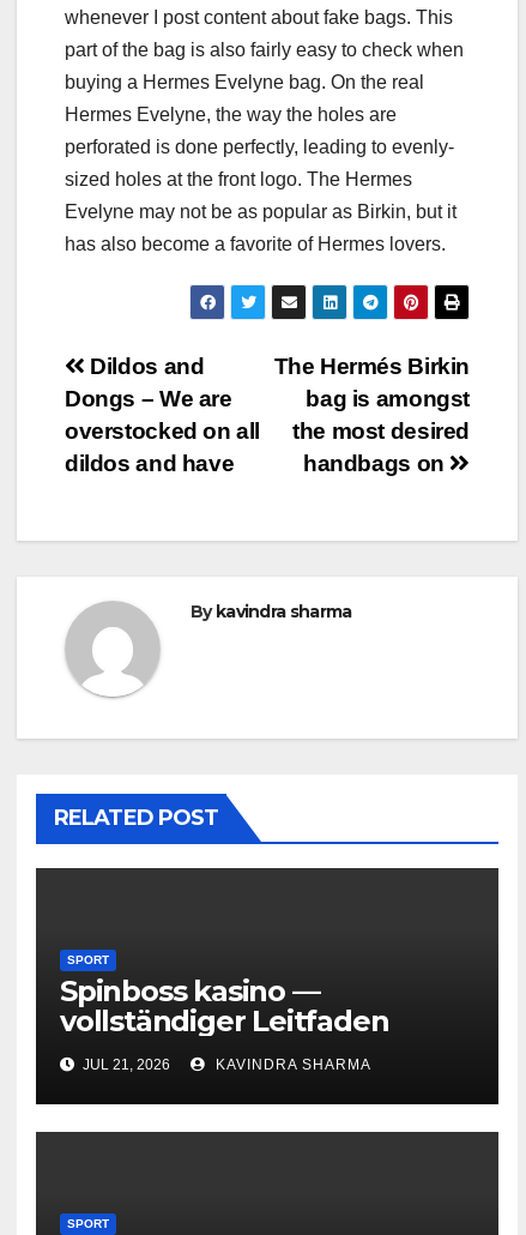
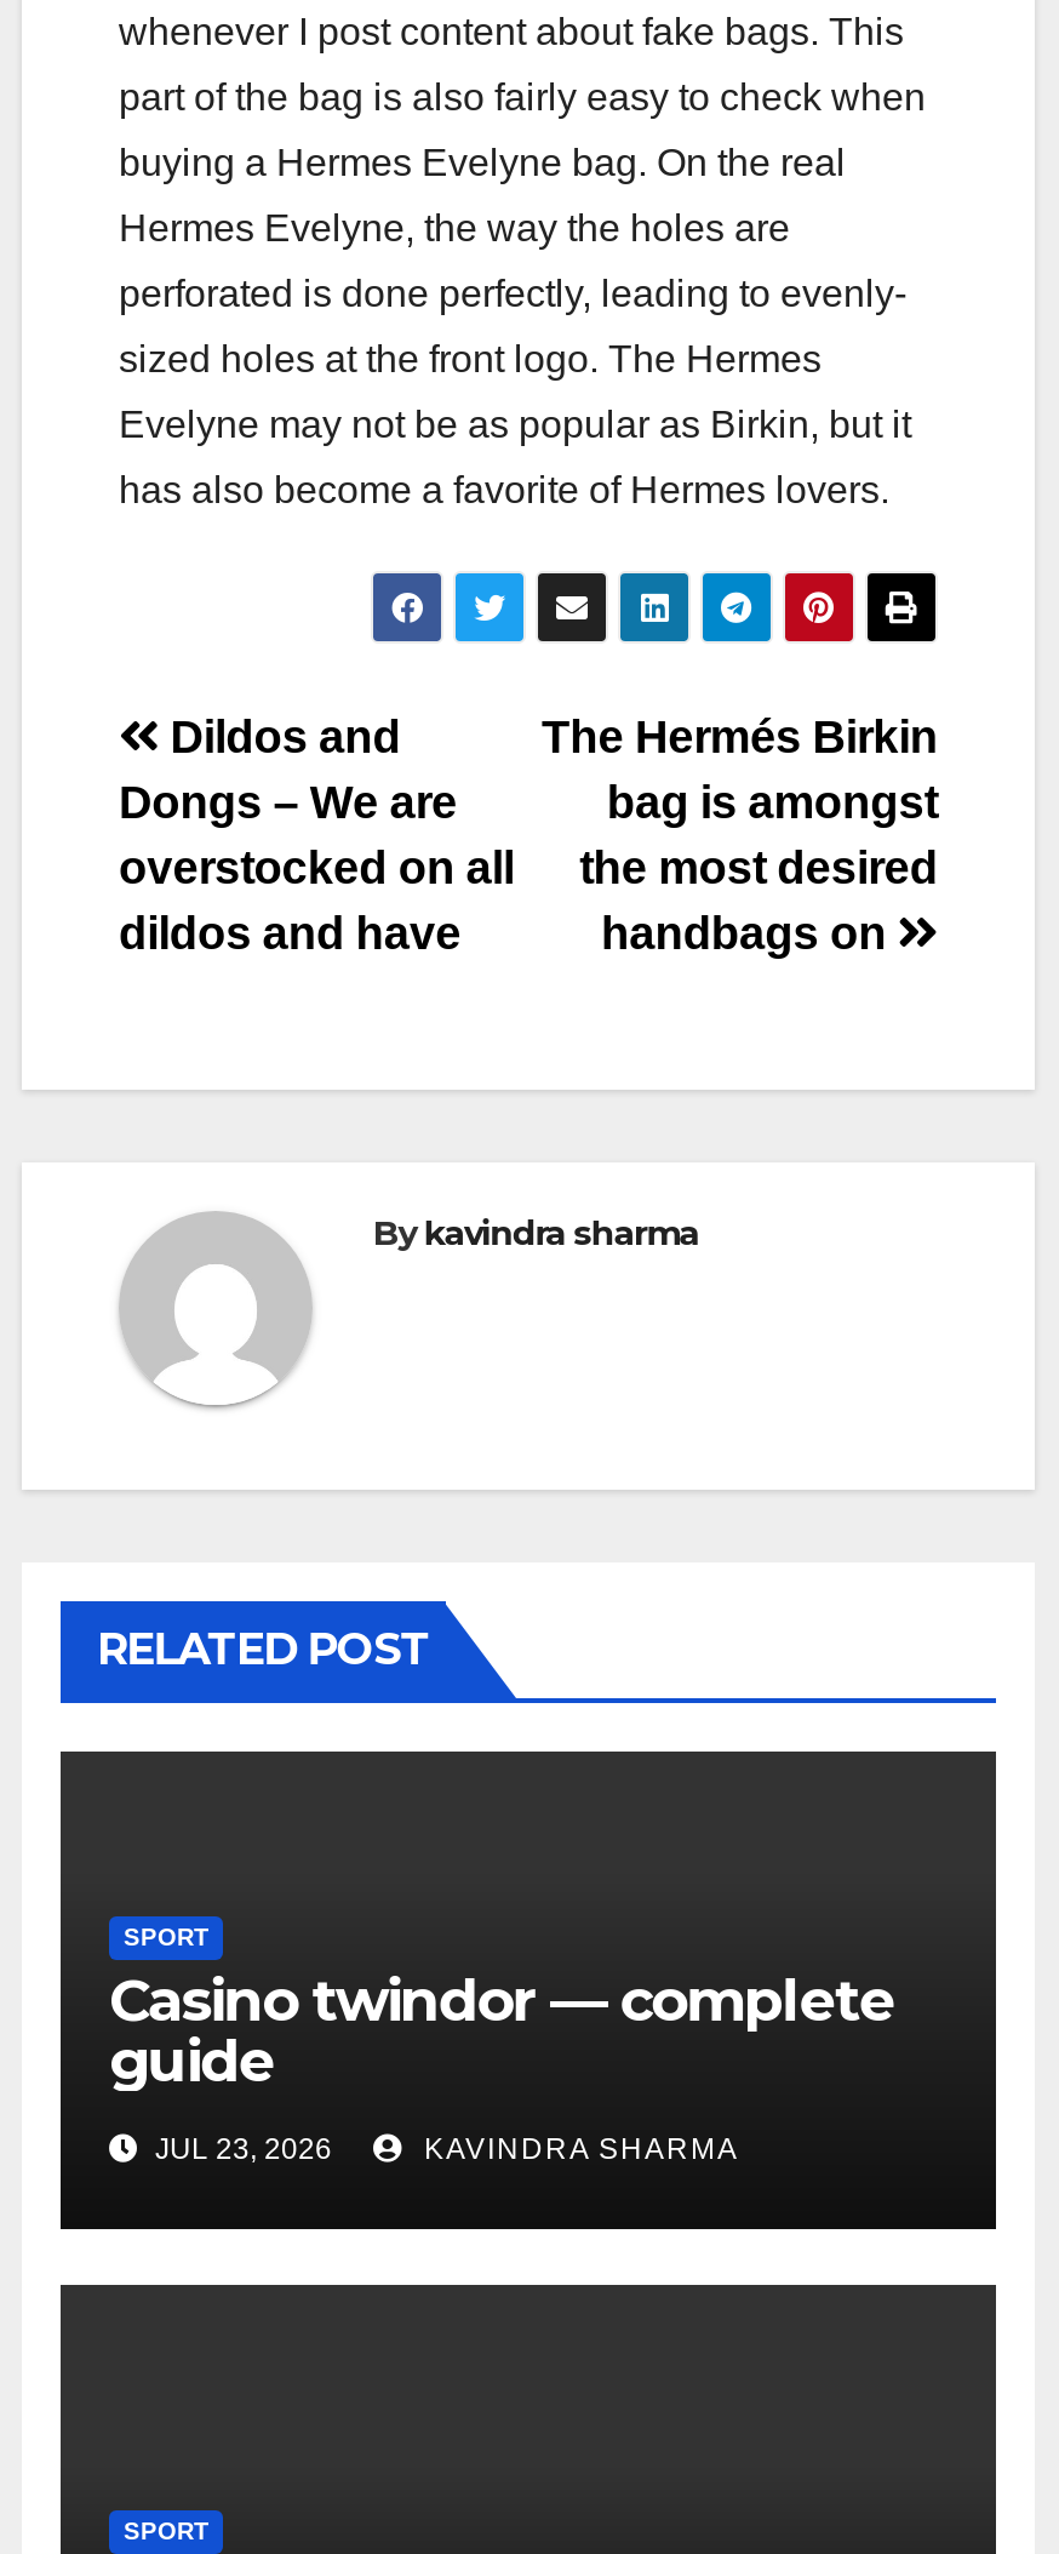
[60,974,389,1039] Spinboss kasino — | vollständiger Leitfaden -> [109,1966,894,2097] Casino twindor — complete | guide
[79,1057,174,1074] JUL 21, 2026 -> [148,2133,339,2167] JUL 23, 2026

